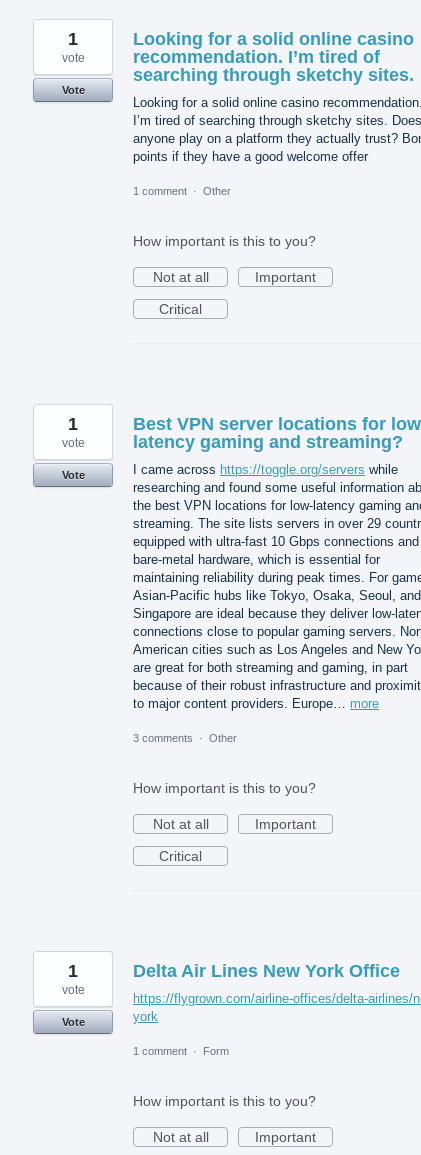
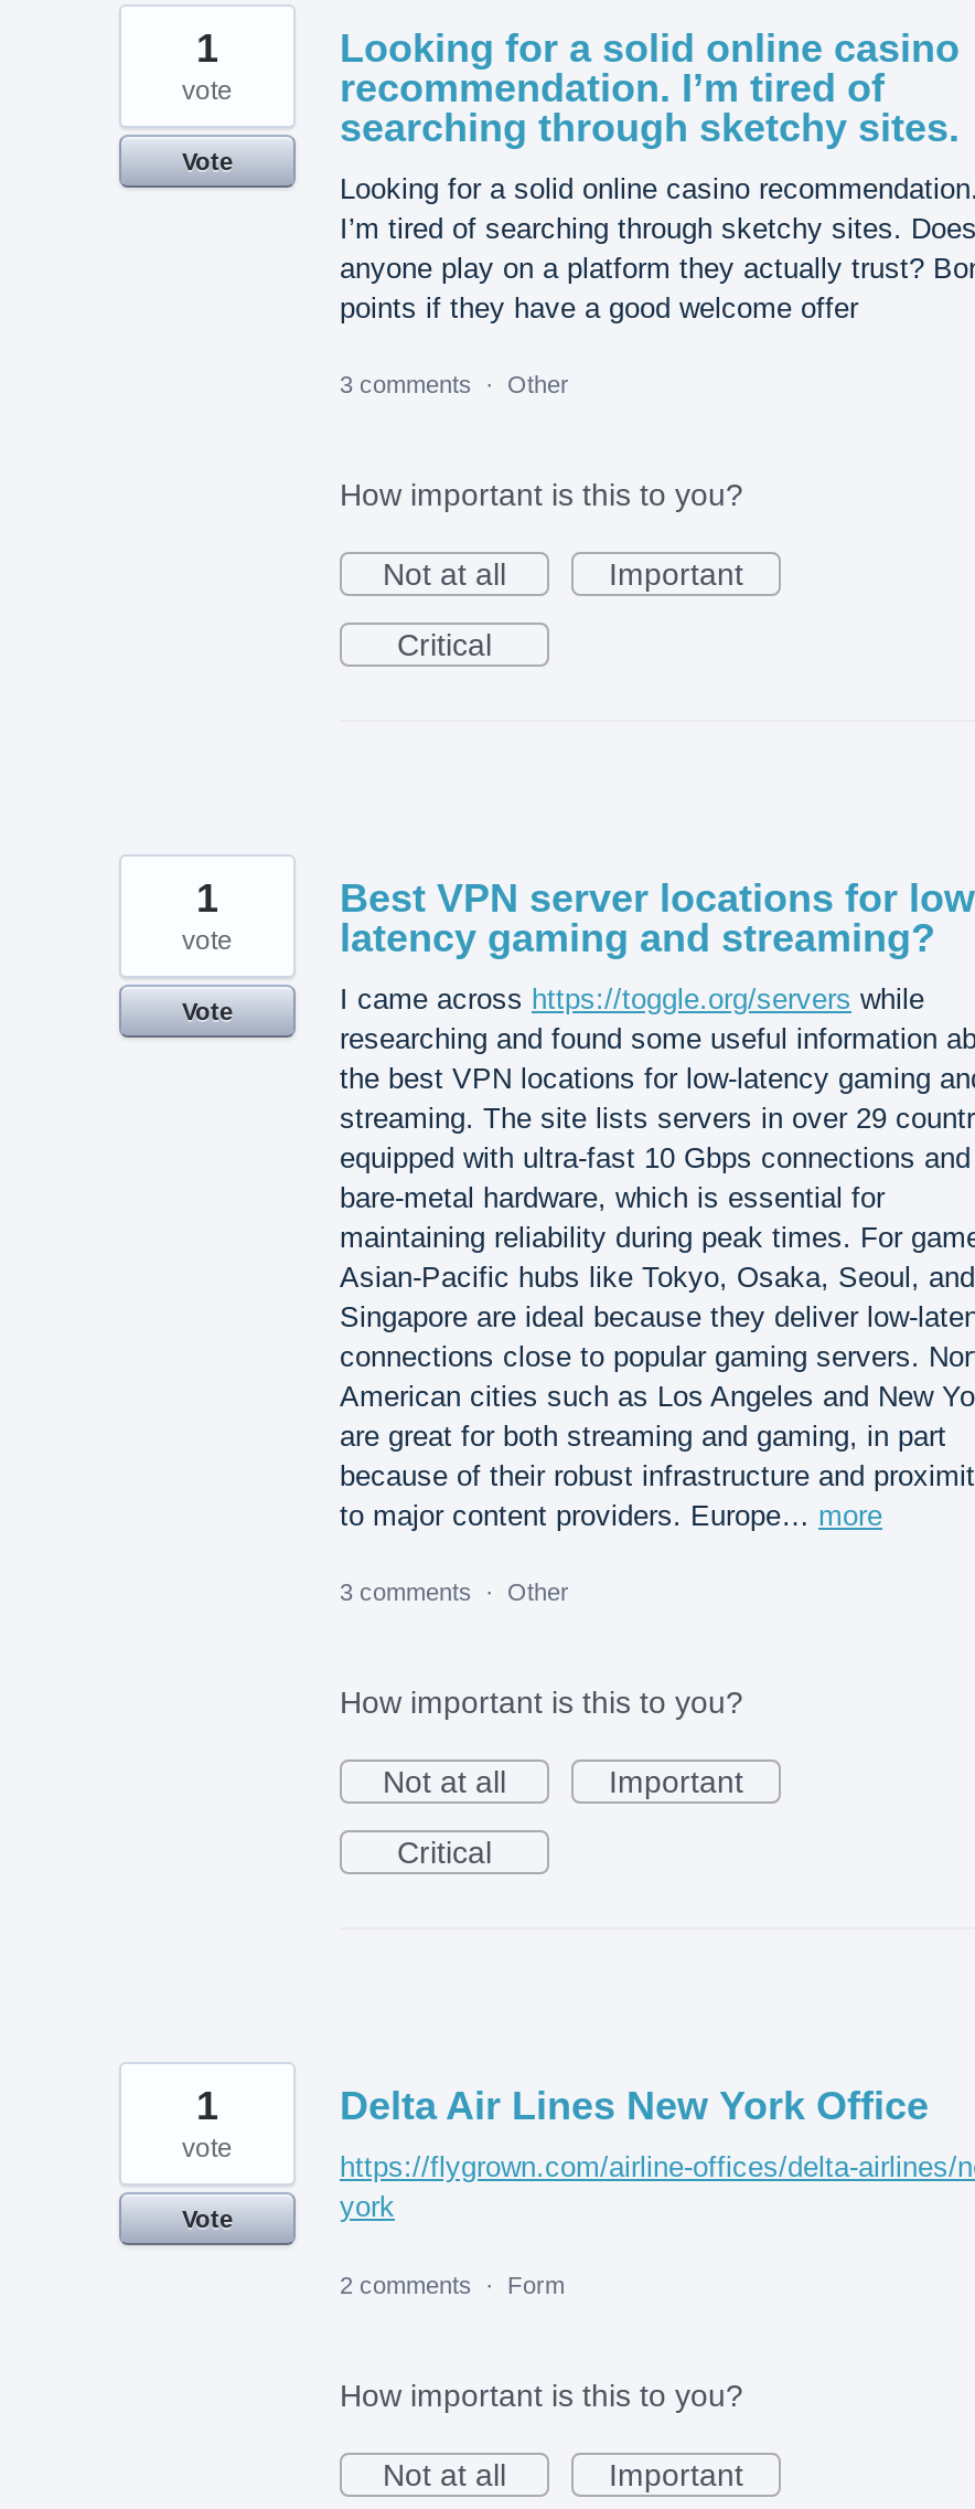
[133,185,231,197] 1 comment · Other -> [340,372,569,398] 3 comments · Other
[133,1045,229,1057] 1 comment · Form -> [340,2271,565,2298] 2 comments · Form

